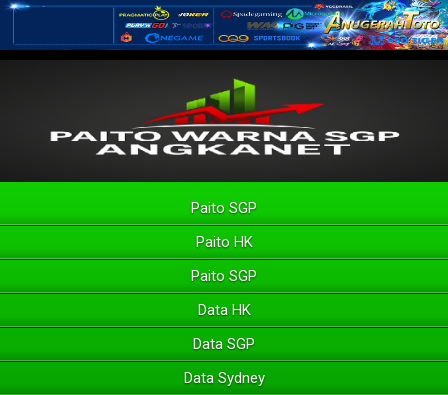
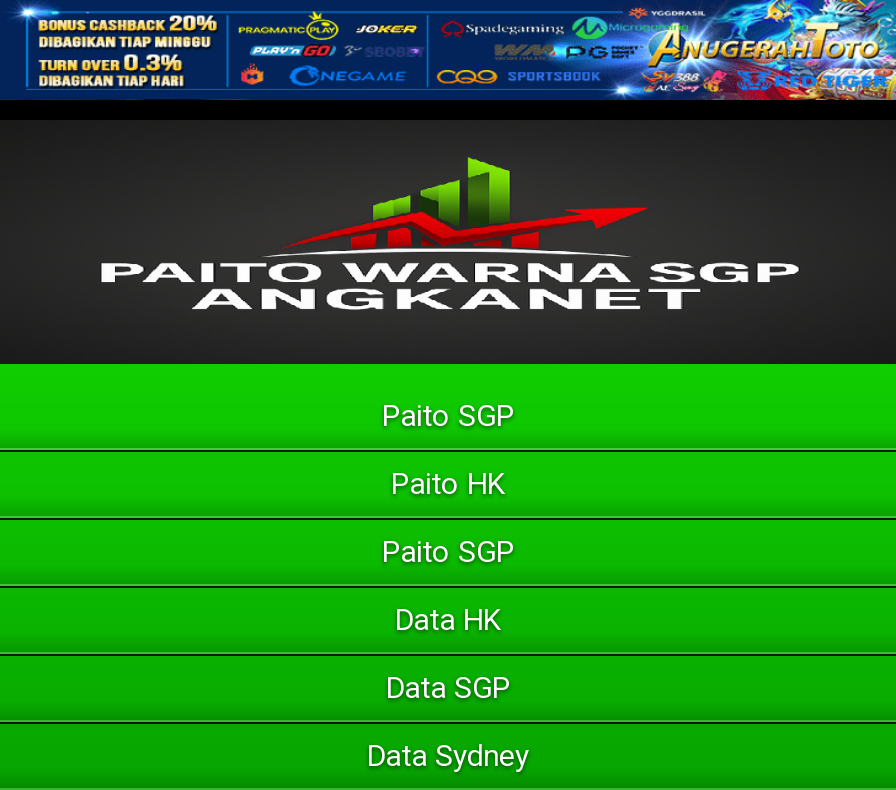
none -> [36,14,218,88] [image]

